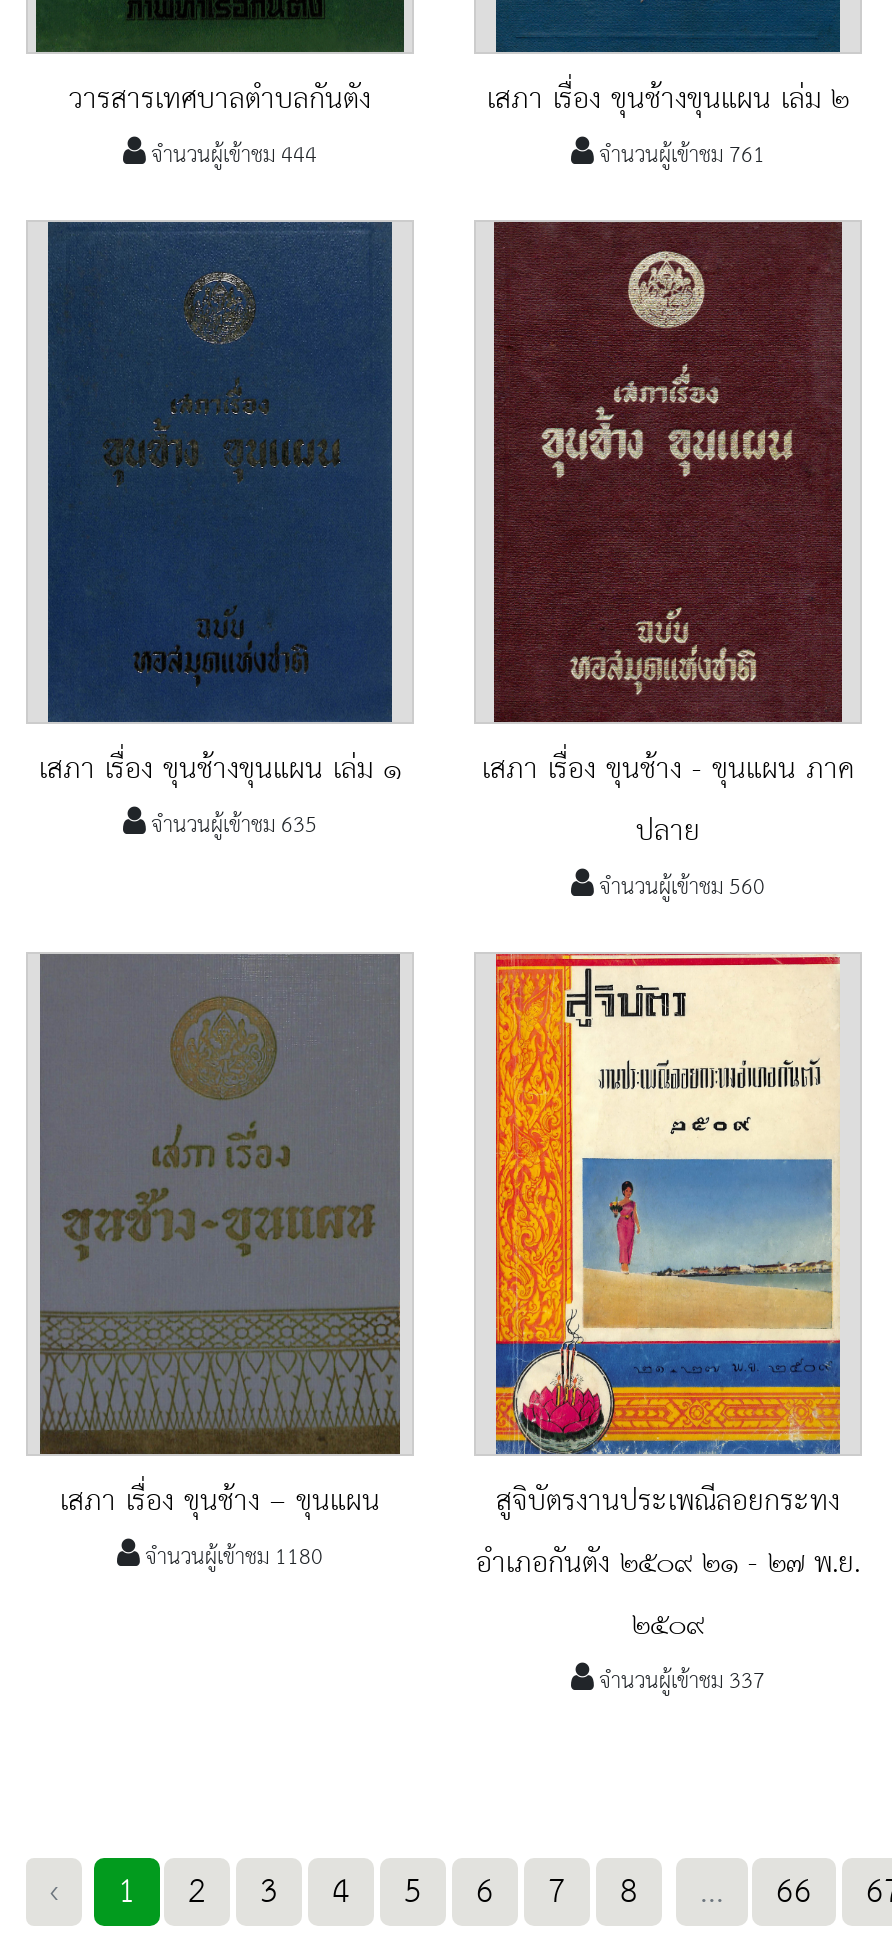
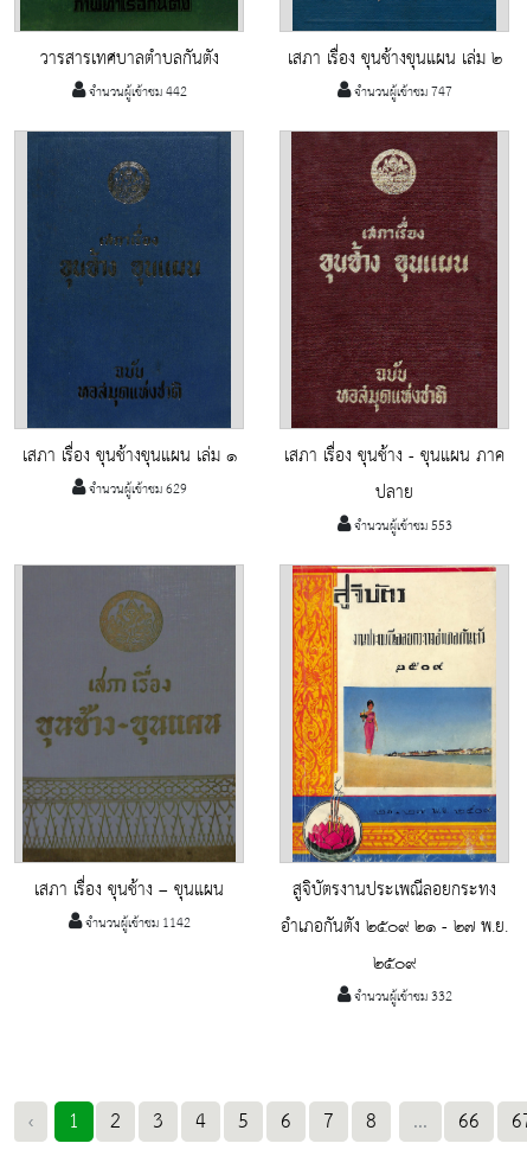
[145,133,317,177] จำนวนผู้เข้าชม 444 -> [85,79,187,105] จำนวนผู้เข้าชม 442
[593,133,765,177] จำนวนผู้เข้าชม 761 -> [350,79,452,105] จำนวนผู้เข้าชม 747
[145,803,317,847] จำนวนผู้เข้าชม 635 -> [85,476,187,502] จำนวนผู้เข้าชม 629
[593,865,765,909] จำนวนผู้เข้าชม 560 -> [350,513,452,539] จำนวนผู้เข้าชม 553
[139,1535,323,1579] จำนวนผู้เข้าชม 1180 -> [81,910,190,936] จำนวนผู้เข้าชม 1142
[593,1659,765,1703] จำนวนผู้เข้าชม 337 -> [350,984,452,1010] จำนวนผู้เข้าชม 332

